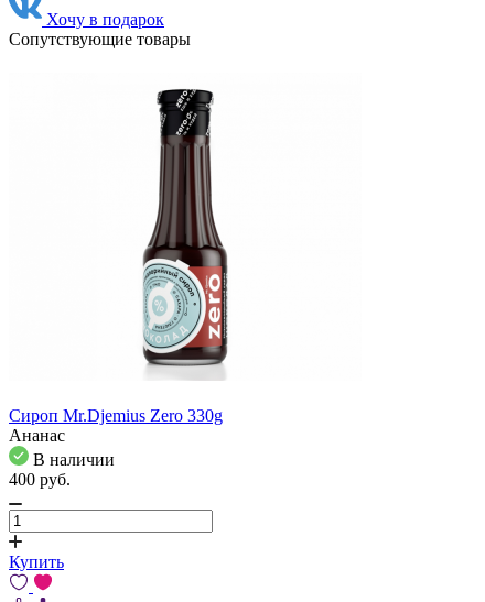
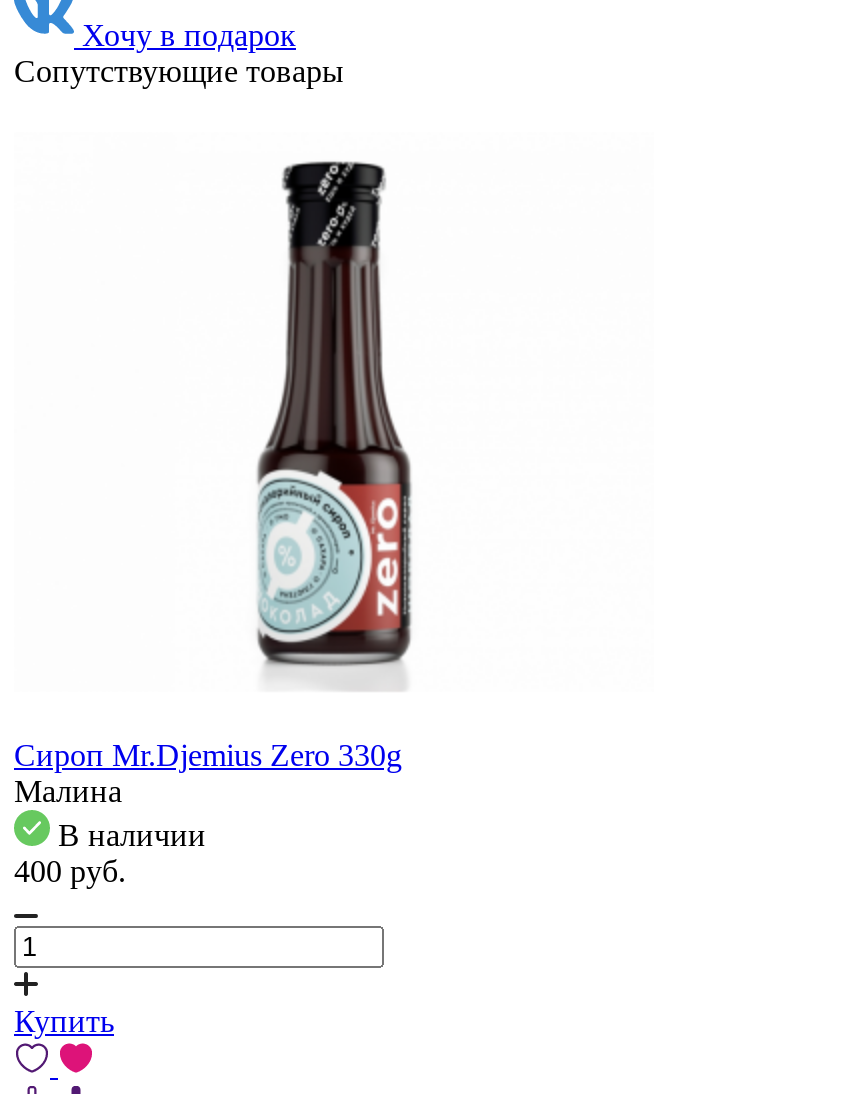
[9,426,65,444] Ананас -> [14,773,122,807] Малина

